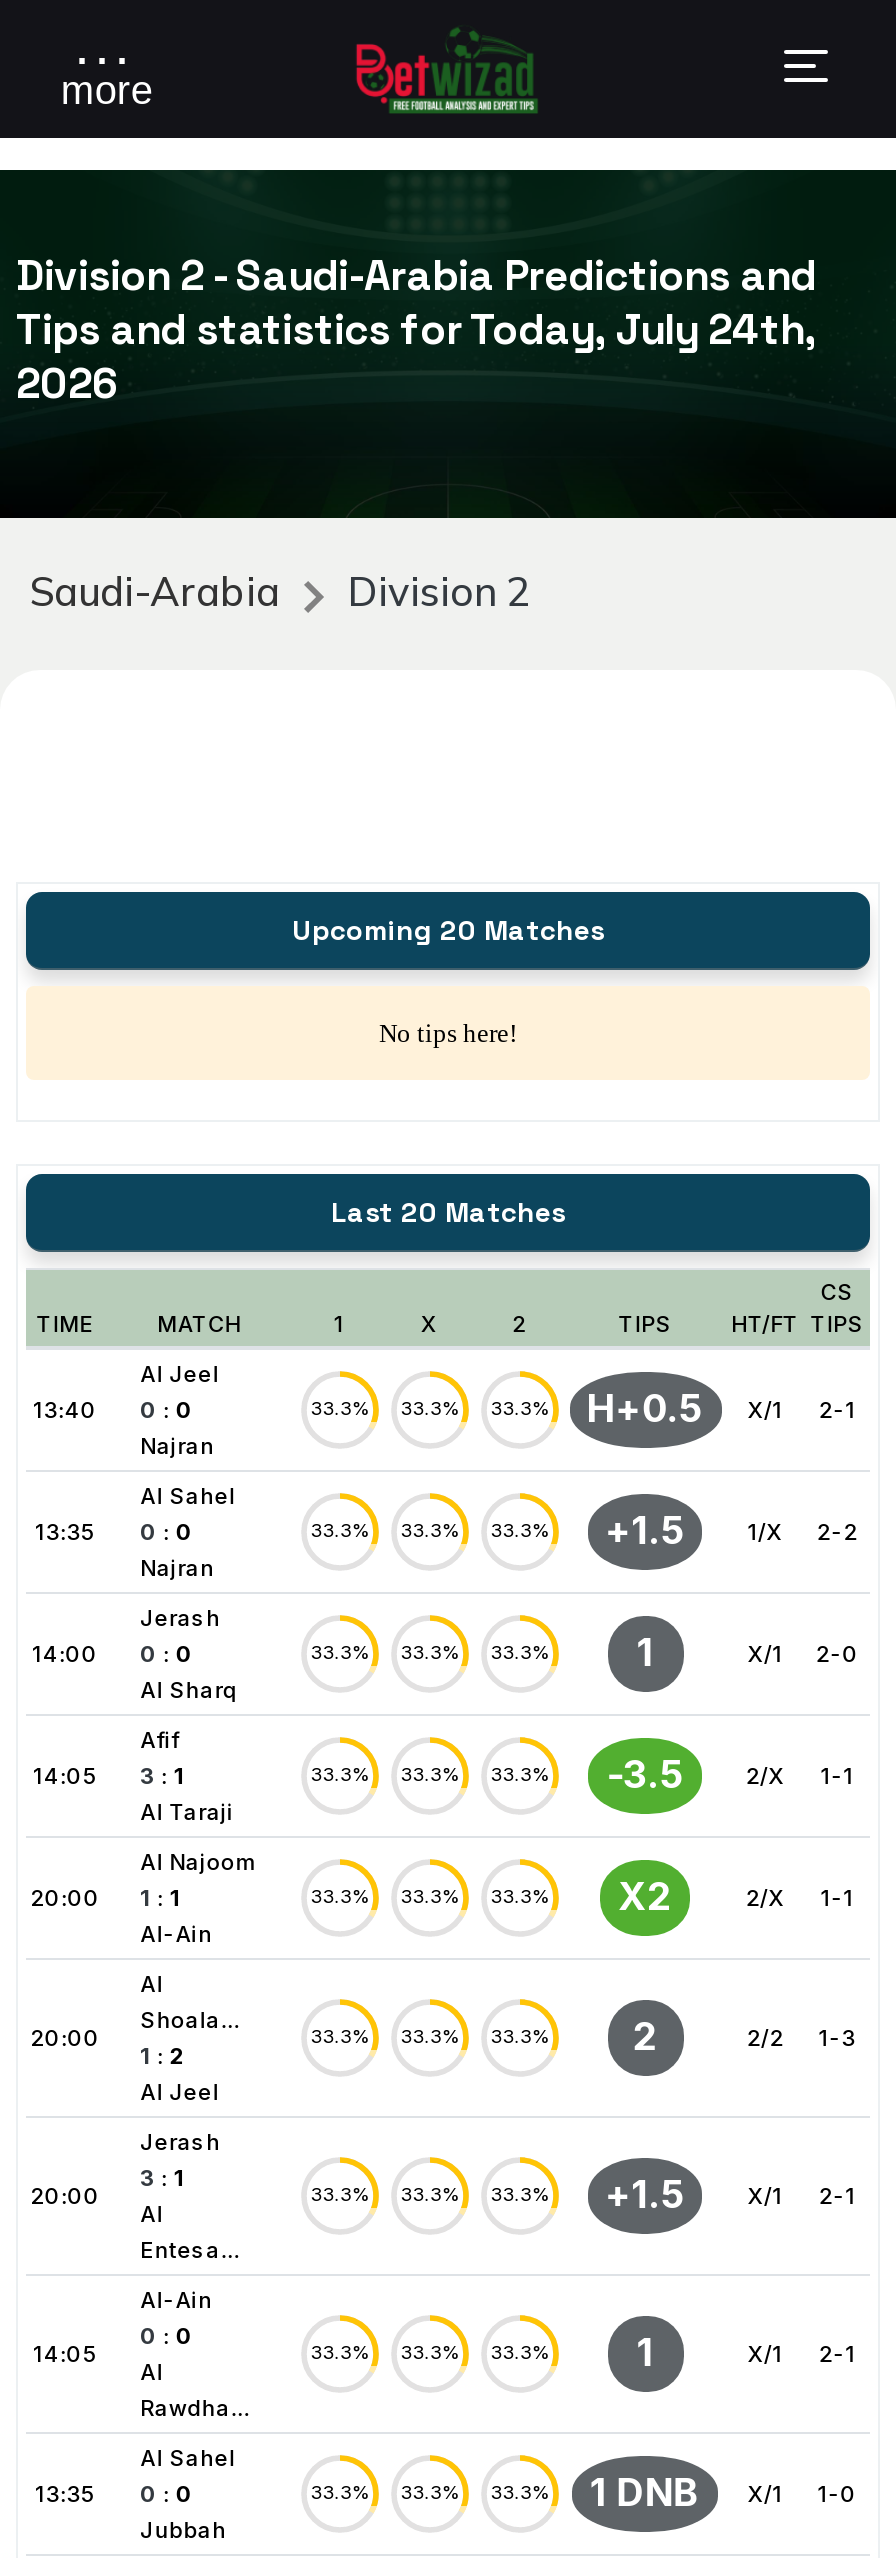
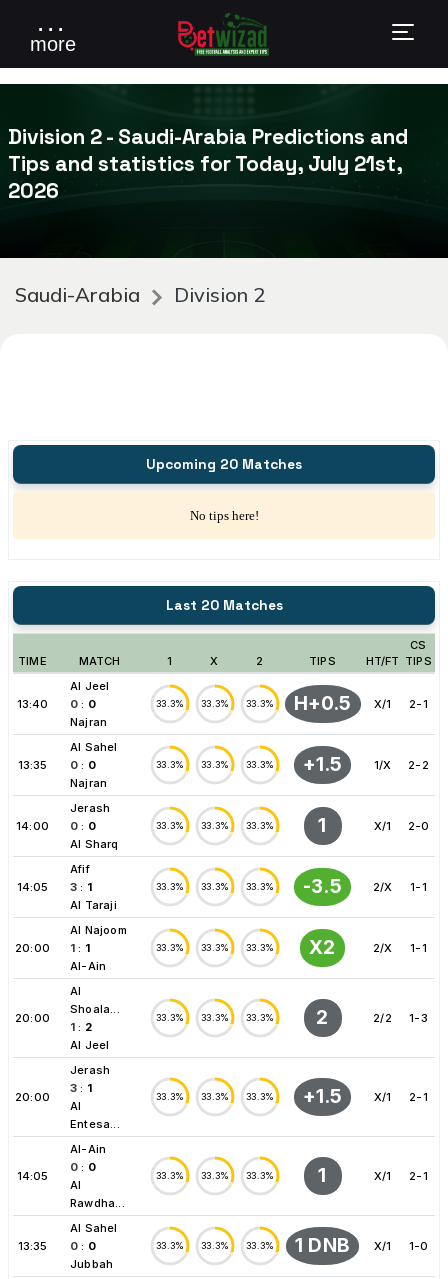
[16,302,816,356] Tips and statistics for Today, July 24th, -> [8,150,402,177] Tips and statistics for Today, July 21st,

